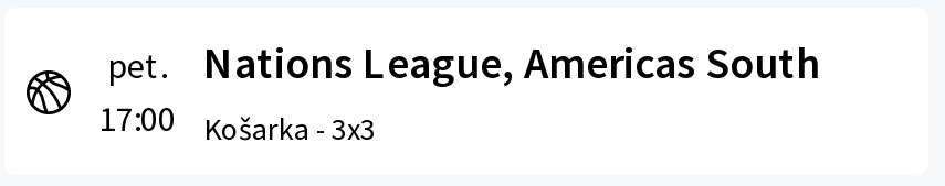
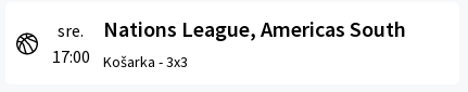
[107,43,167,87] pet. -> [58,19,84,41] sre.

